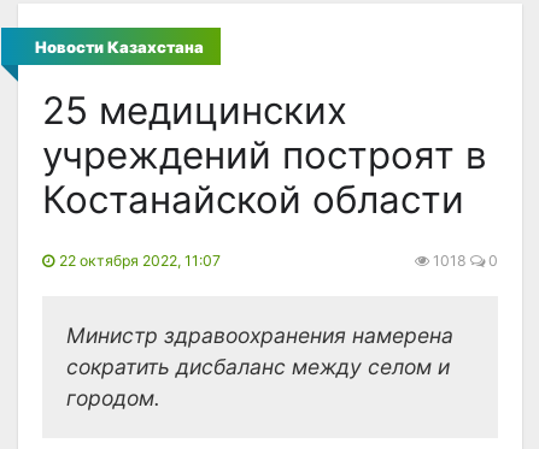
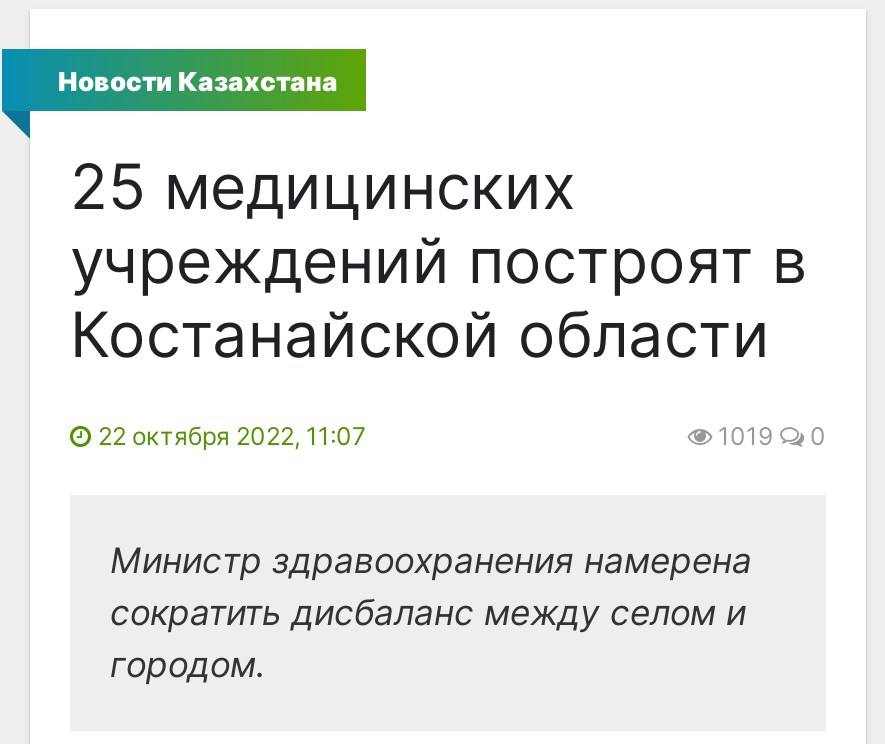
[429,252,498,270] 1018 0 -> [712,421,826,451] 1019 0

